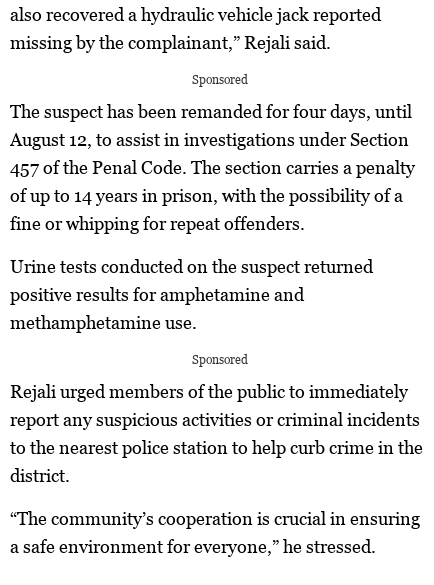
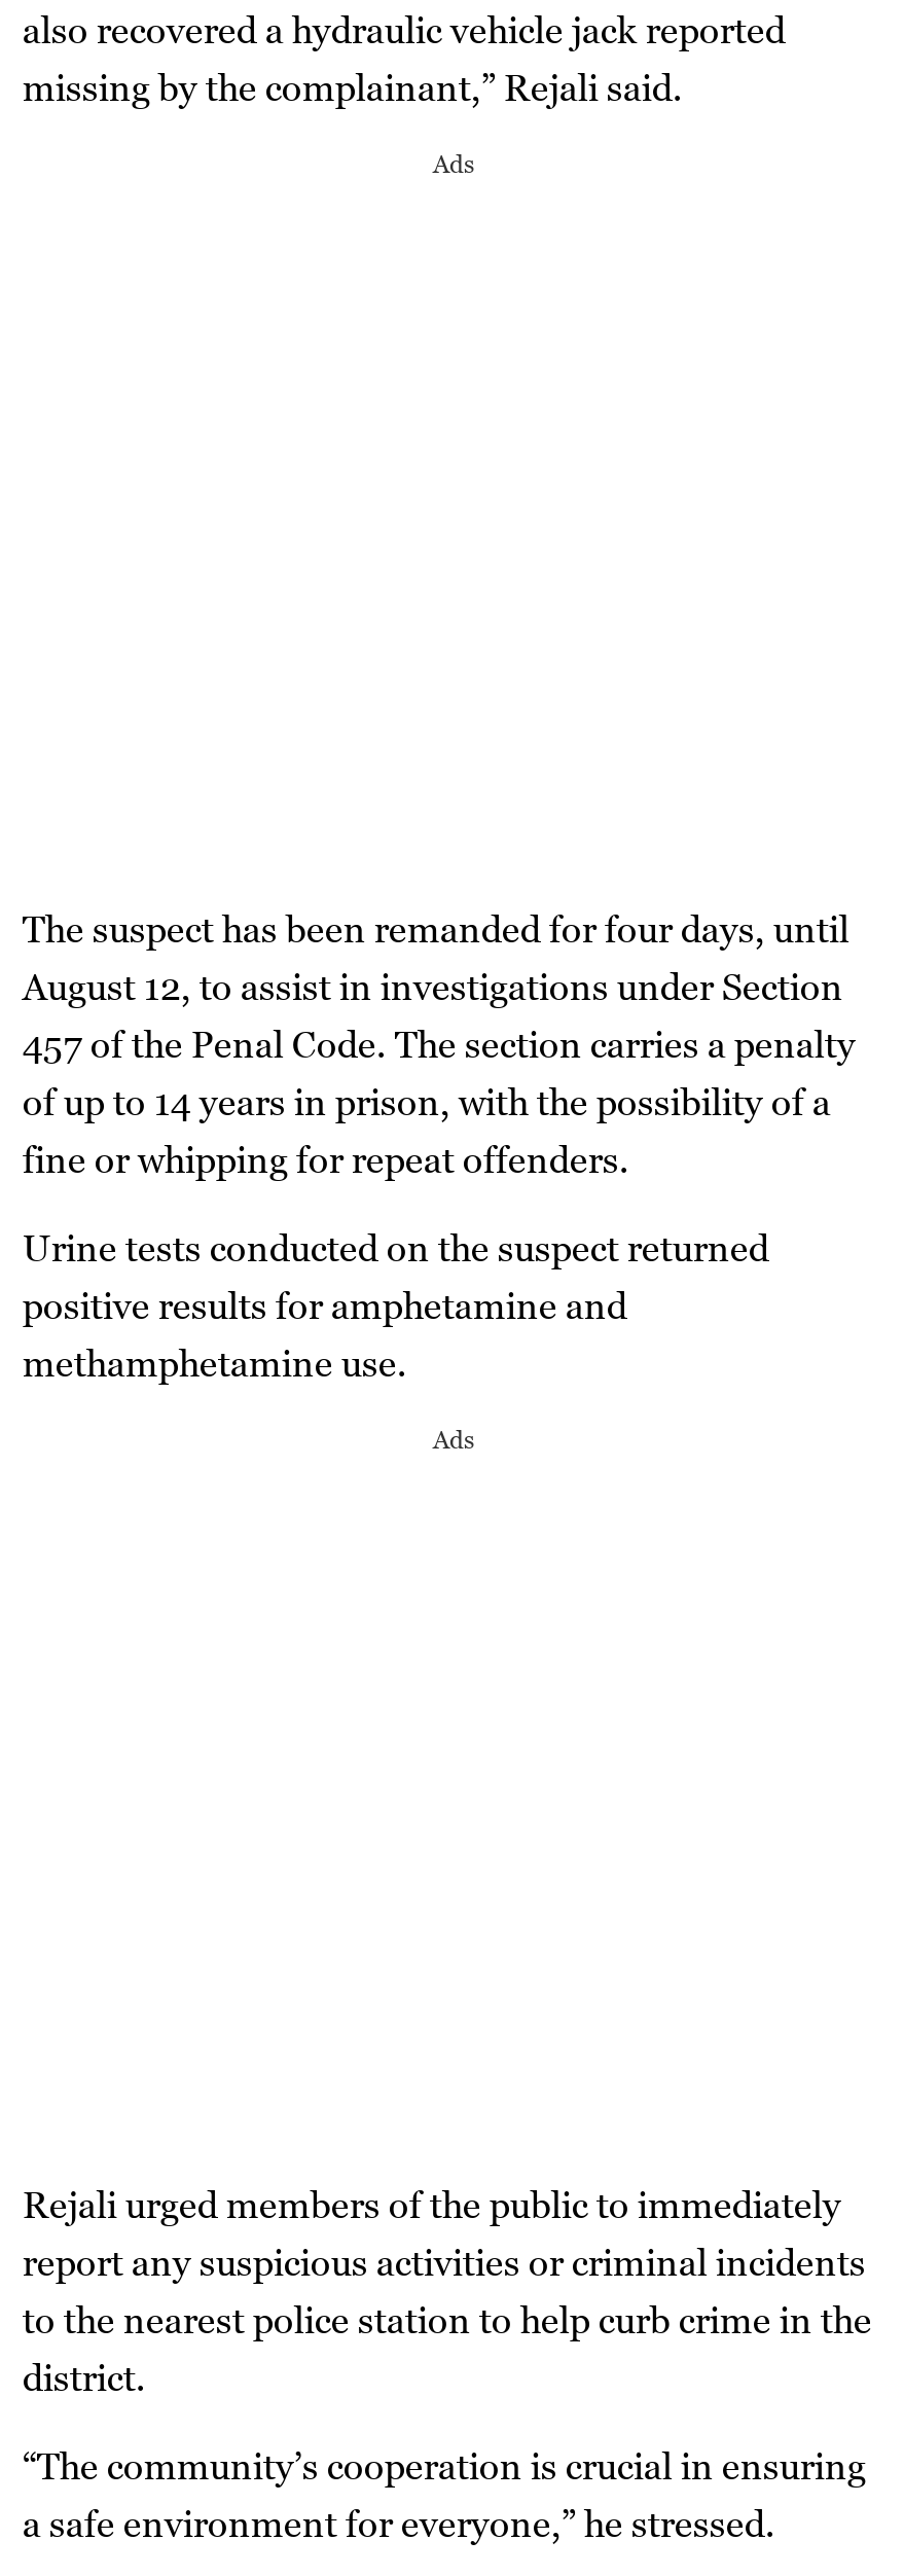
[192,72,248,87] Sponsored -> [433,148,474,179] Ads
[192,352,248,367] Sponsored -> [433,1424,474,1454] Ads

